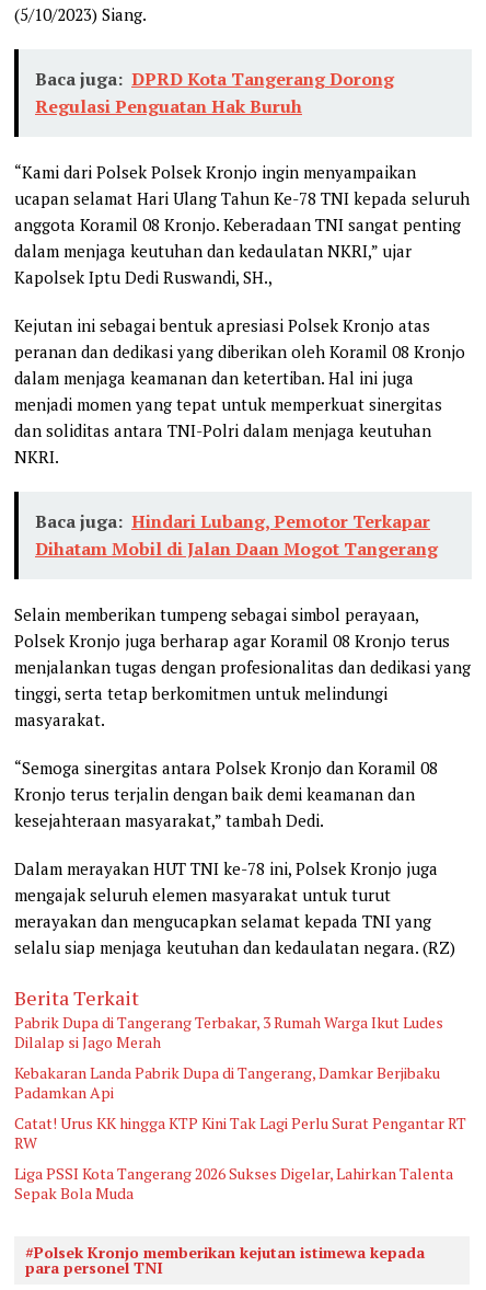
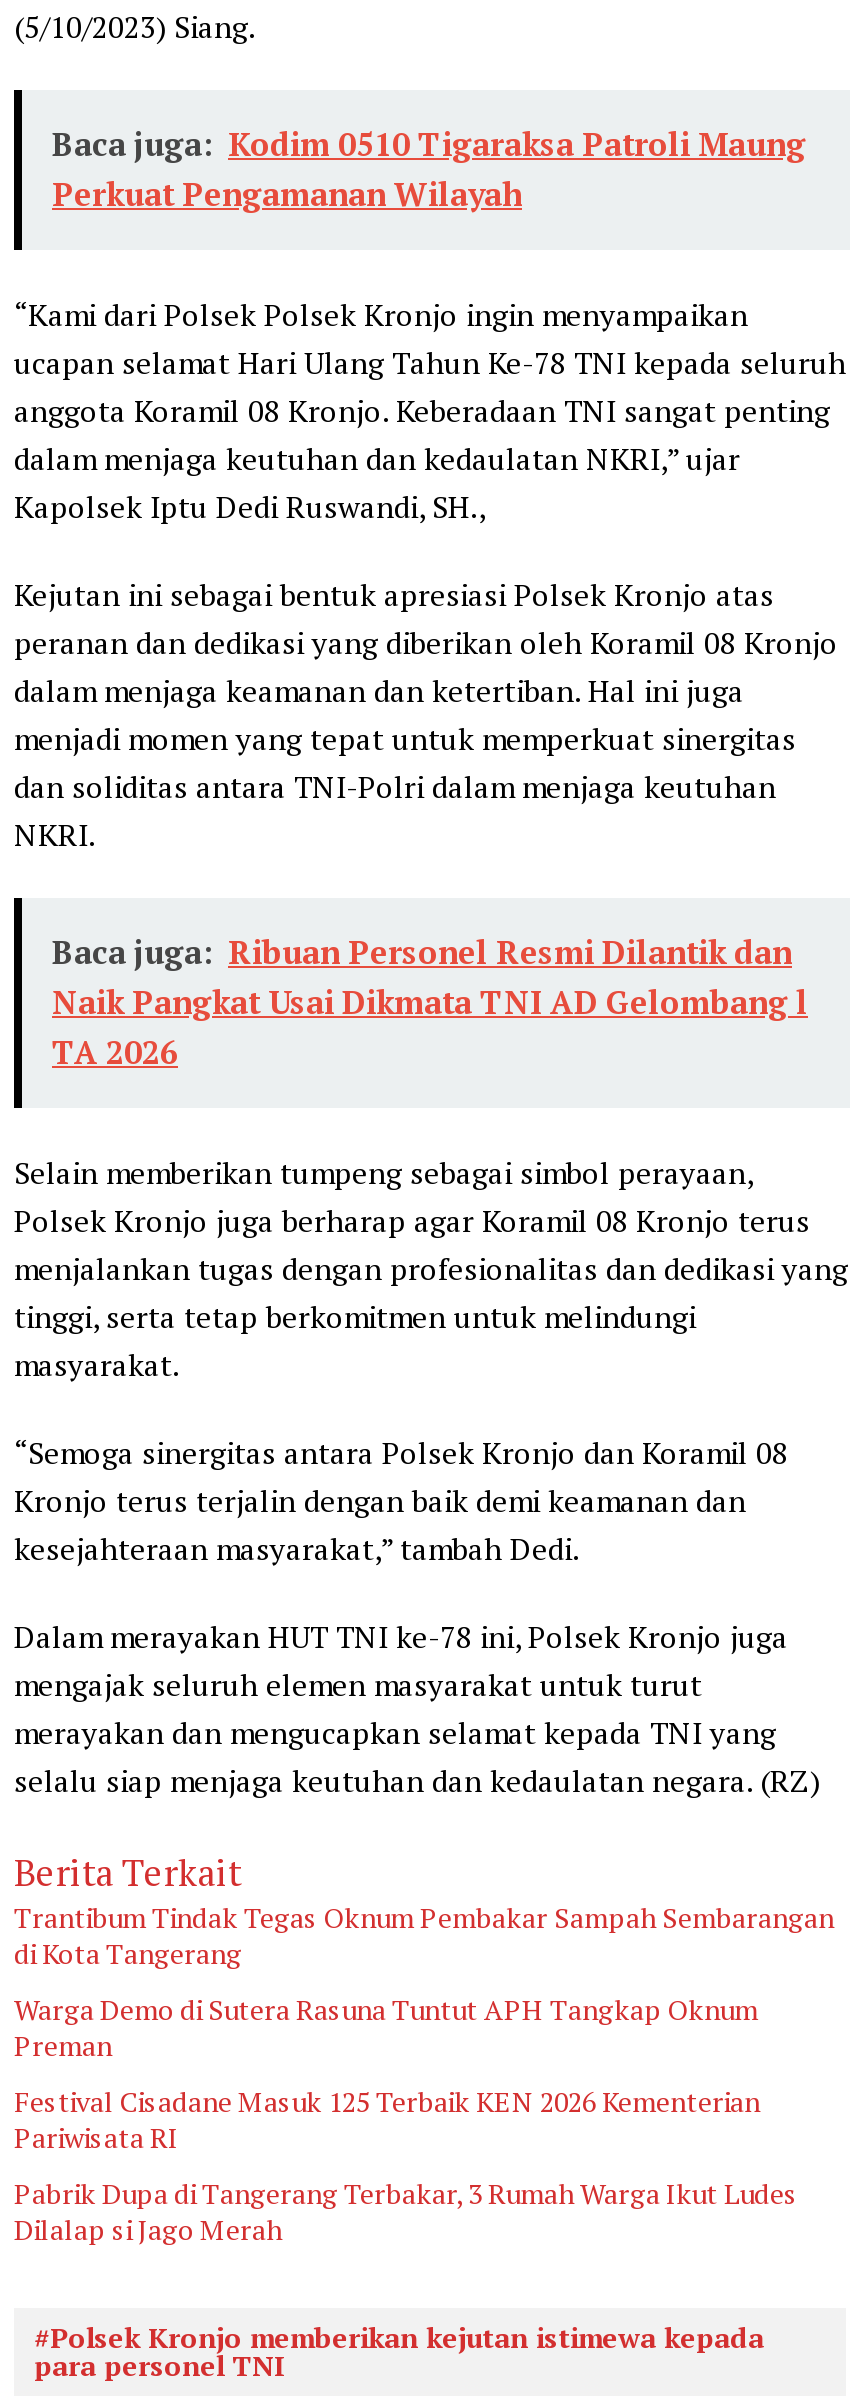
[35,67,394,119] Baca juga: DPRD Kota Tangerang Dorong | Regulasi Penguatan Hak Buruh -> [52,123,806,217] Baca juga: Kodim 0510 Tigaraksa Patroli Maung | Perkuat Pengamanan Wilayah
[35,510,438,561] Baca juga: Hindari Lubang, Pemotor Terkapar | Dihatam Mobil di Jalan Daan Mogot Tangerang -> [52,931,808,1075] Baca juga: Ribuan Personel Resmi Dilantik dan | Naik Pangkat Usai Dikmata TNI AD Gelombang l | TA 2026
none -> [14,1899,834,2157] Trantibum Tindak Tegas Oknum Pembakar Sampah Sembarangan | di Kota Tangerang | Warga Demo di Sutera Rasuna Tuntut APH Tangkap Oknum | Preman | Festival Cisadane Masuk 125 Terbaik KEN 2026 Kementerian | Pariwisata RI
moved [14,1012,443,1053] -> [14,2175,798,2249]: Pabrik Dupa di Tangerang Terbakar, 3 Rumah Warga Ikut Ludes | Dilalap si Jago Merah
[14,1063,466,1204] Kebakaran Landa Pabrik Dupa di Tangerang, Damkar Berjibaku | Padamkan Api | Catat! Urus KK hingga KTP Kini Tak Lagi Perlu Surat Pengantar RT | RW | Liga PSSI Kota Tangerang 2026 Sukses Digelar, Lahirkan Talenta | Sepak Bola Muda -> none

